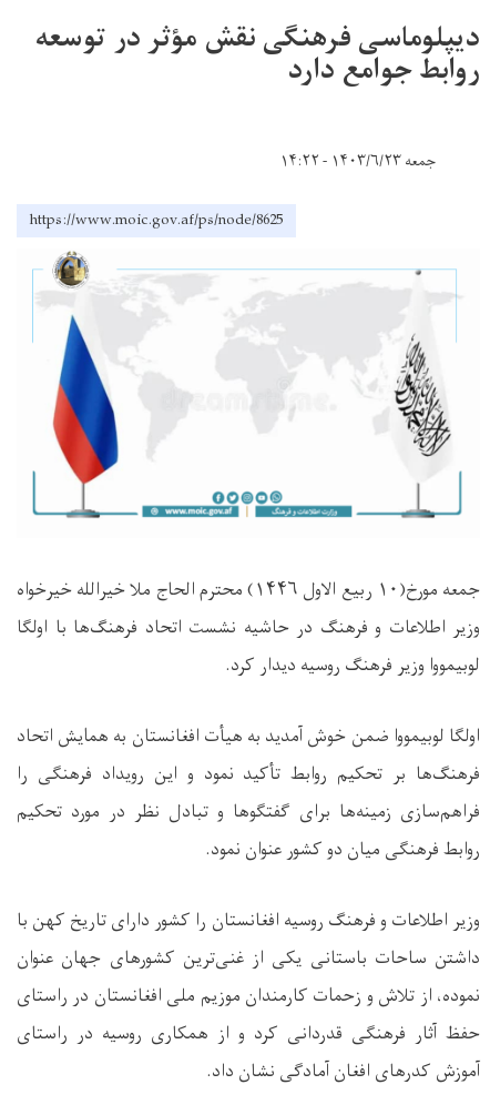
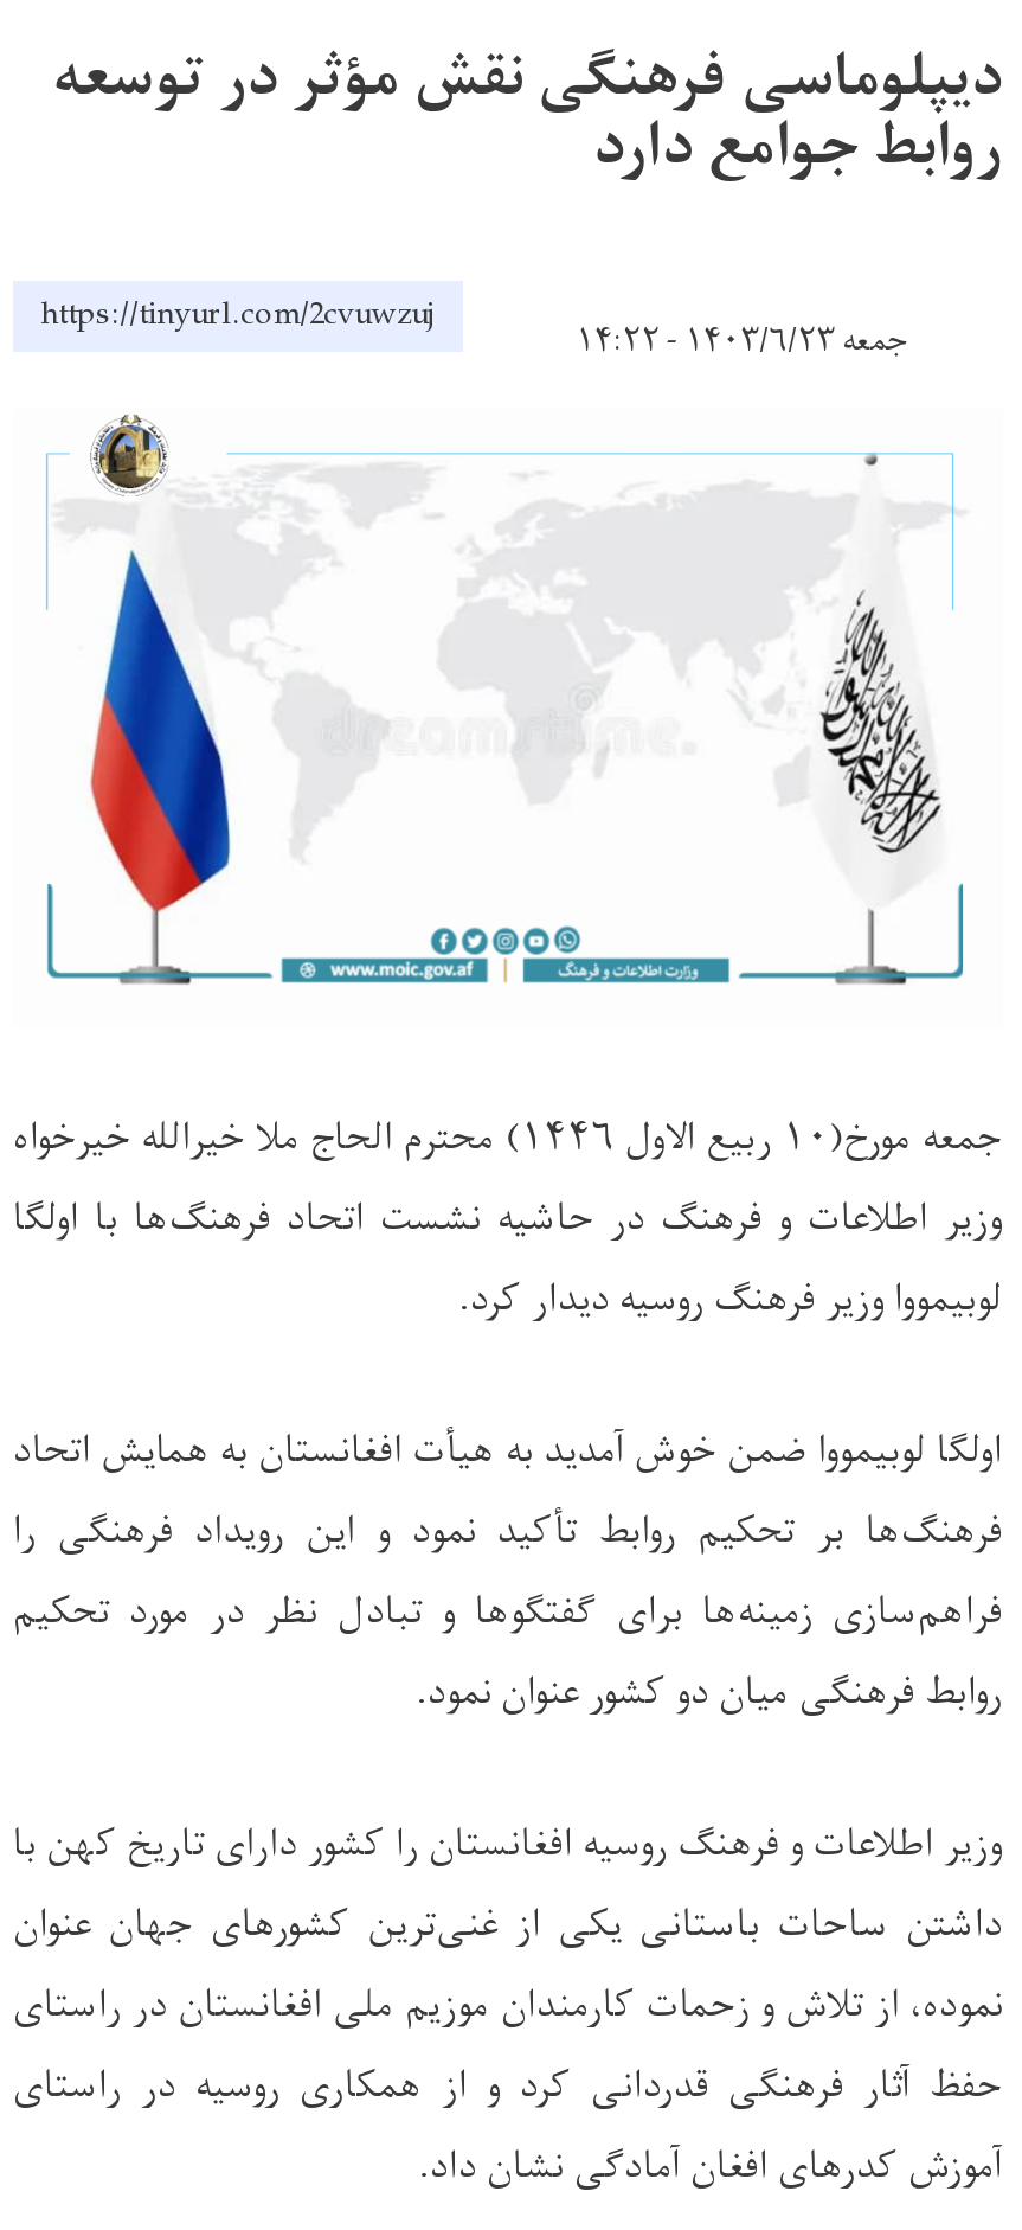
[30,206,283,234] https://www.moic.gov.af/ps/node/8625 -> [41,286,435,345] https://tinyurl.com/2cvuwzuj

